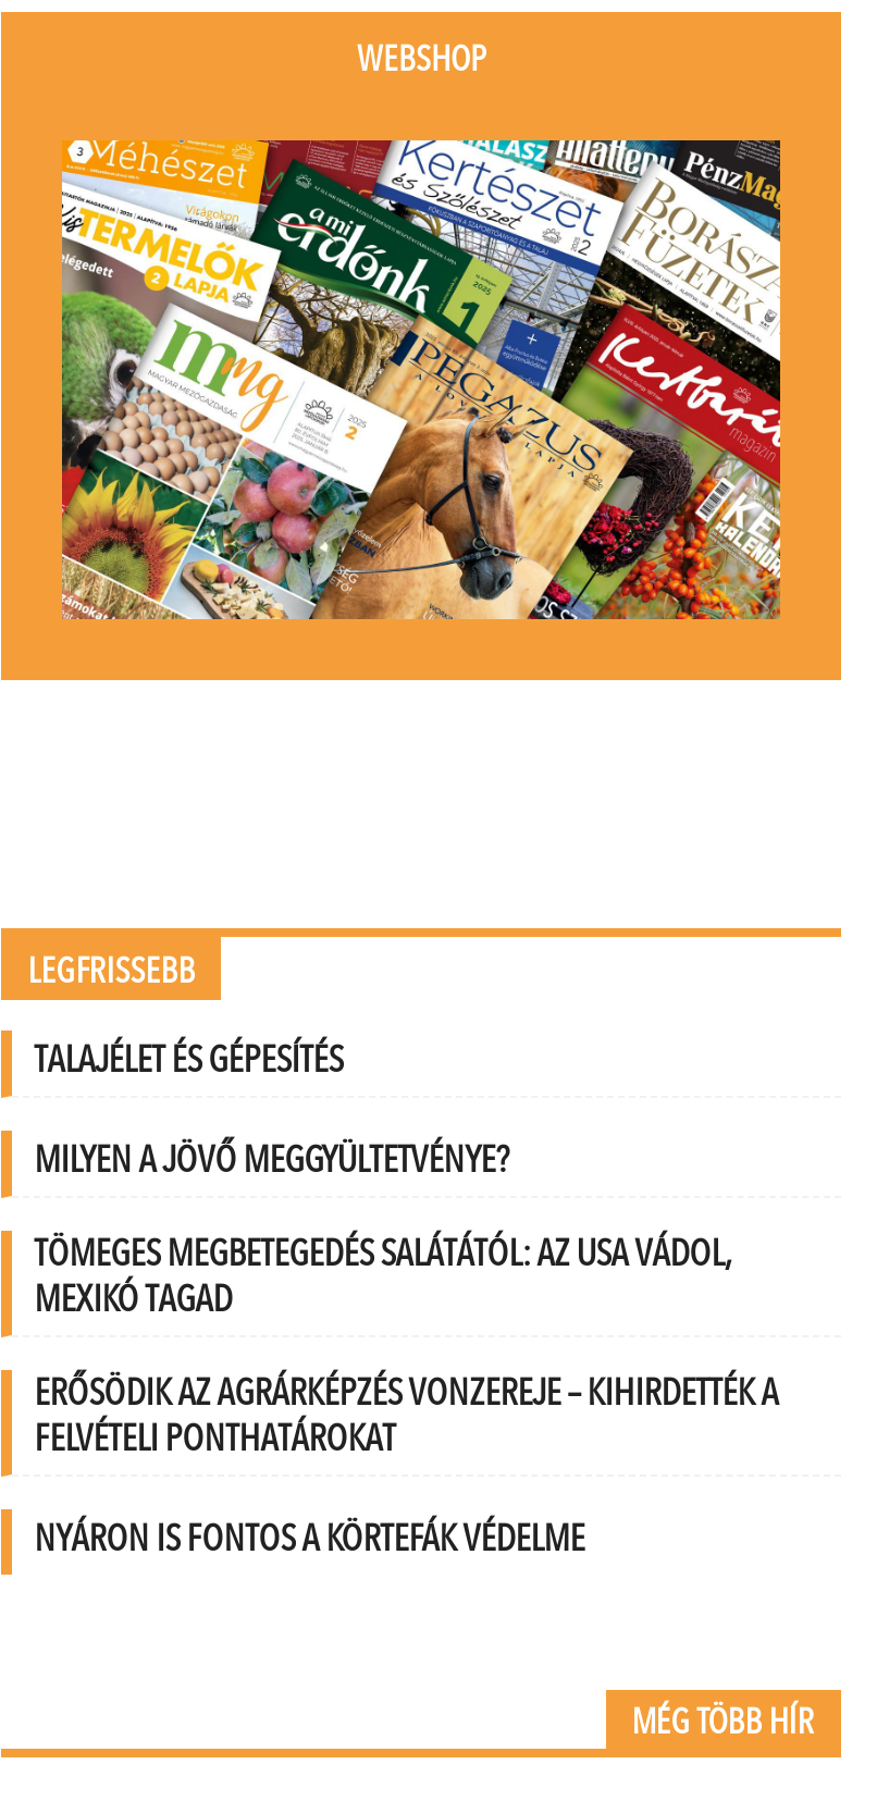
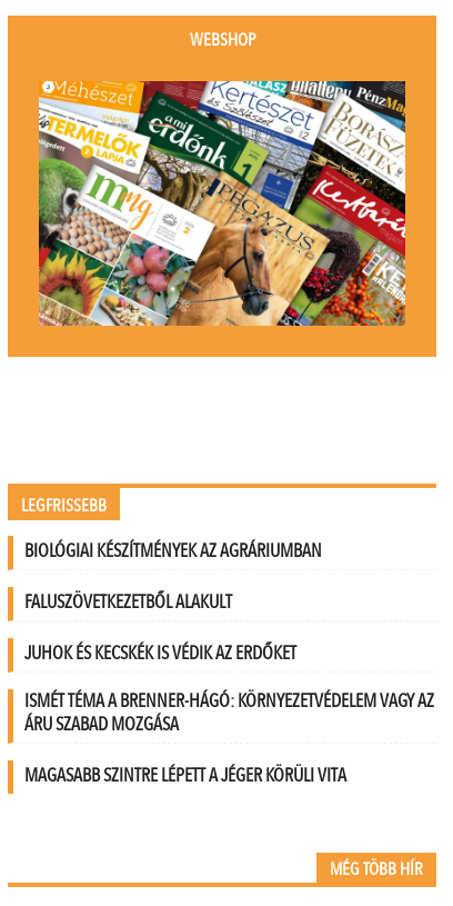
[34,1036,343,1086] TALAJÉLET ÉS GÉPESÍTÉS -> [25,539,322,564] BIOLÓGIAI KÉSZÍTMÉNYEK AZ AGRÁRIUMBAN
[34,1136,509,1186] MILYEN A JÖVŐ MEGGYÜLTETVÉNYE? -> [25,590,232,615] FALUSZÖVETKEZETBŐL ALAKULT
[34,1230,731,1325] TÖMEGES MEGBETEGEDÉS SALÁTÁTÓL: AZ USA VÁDOL, | MEXIKÓ TAGAD -> [25,641,297,666] JUHOK ÉS KECSKÉK IS VÉDIK AZ ERDŐKET
[34,1369,778,1465] ERŐSÖDIK AZ AGRÁRKÉPZÉS VONZEREJE – KIHIRDETTÉK A | FELVÉTELI PONTHATÁROKAT -> [25,689,434,738] ISMÉT TÉMA A BRENNER-HÁGÓ: KÖRNYEZETVÉDELEM VAGY AZ | ÁRU SZABAD MOZGÁSA
[34,1515,585,1565] NYÁRON IS FONTOS A KÖRTEFÁK VÉDELME -> [25,763,347,789] MAGASABB SZINTRE LÉPETT A JÉGER KÖRÜLI VITA

